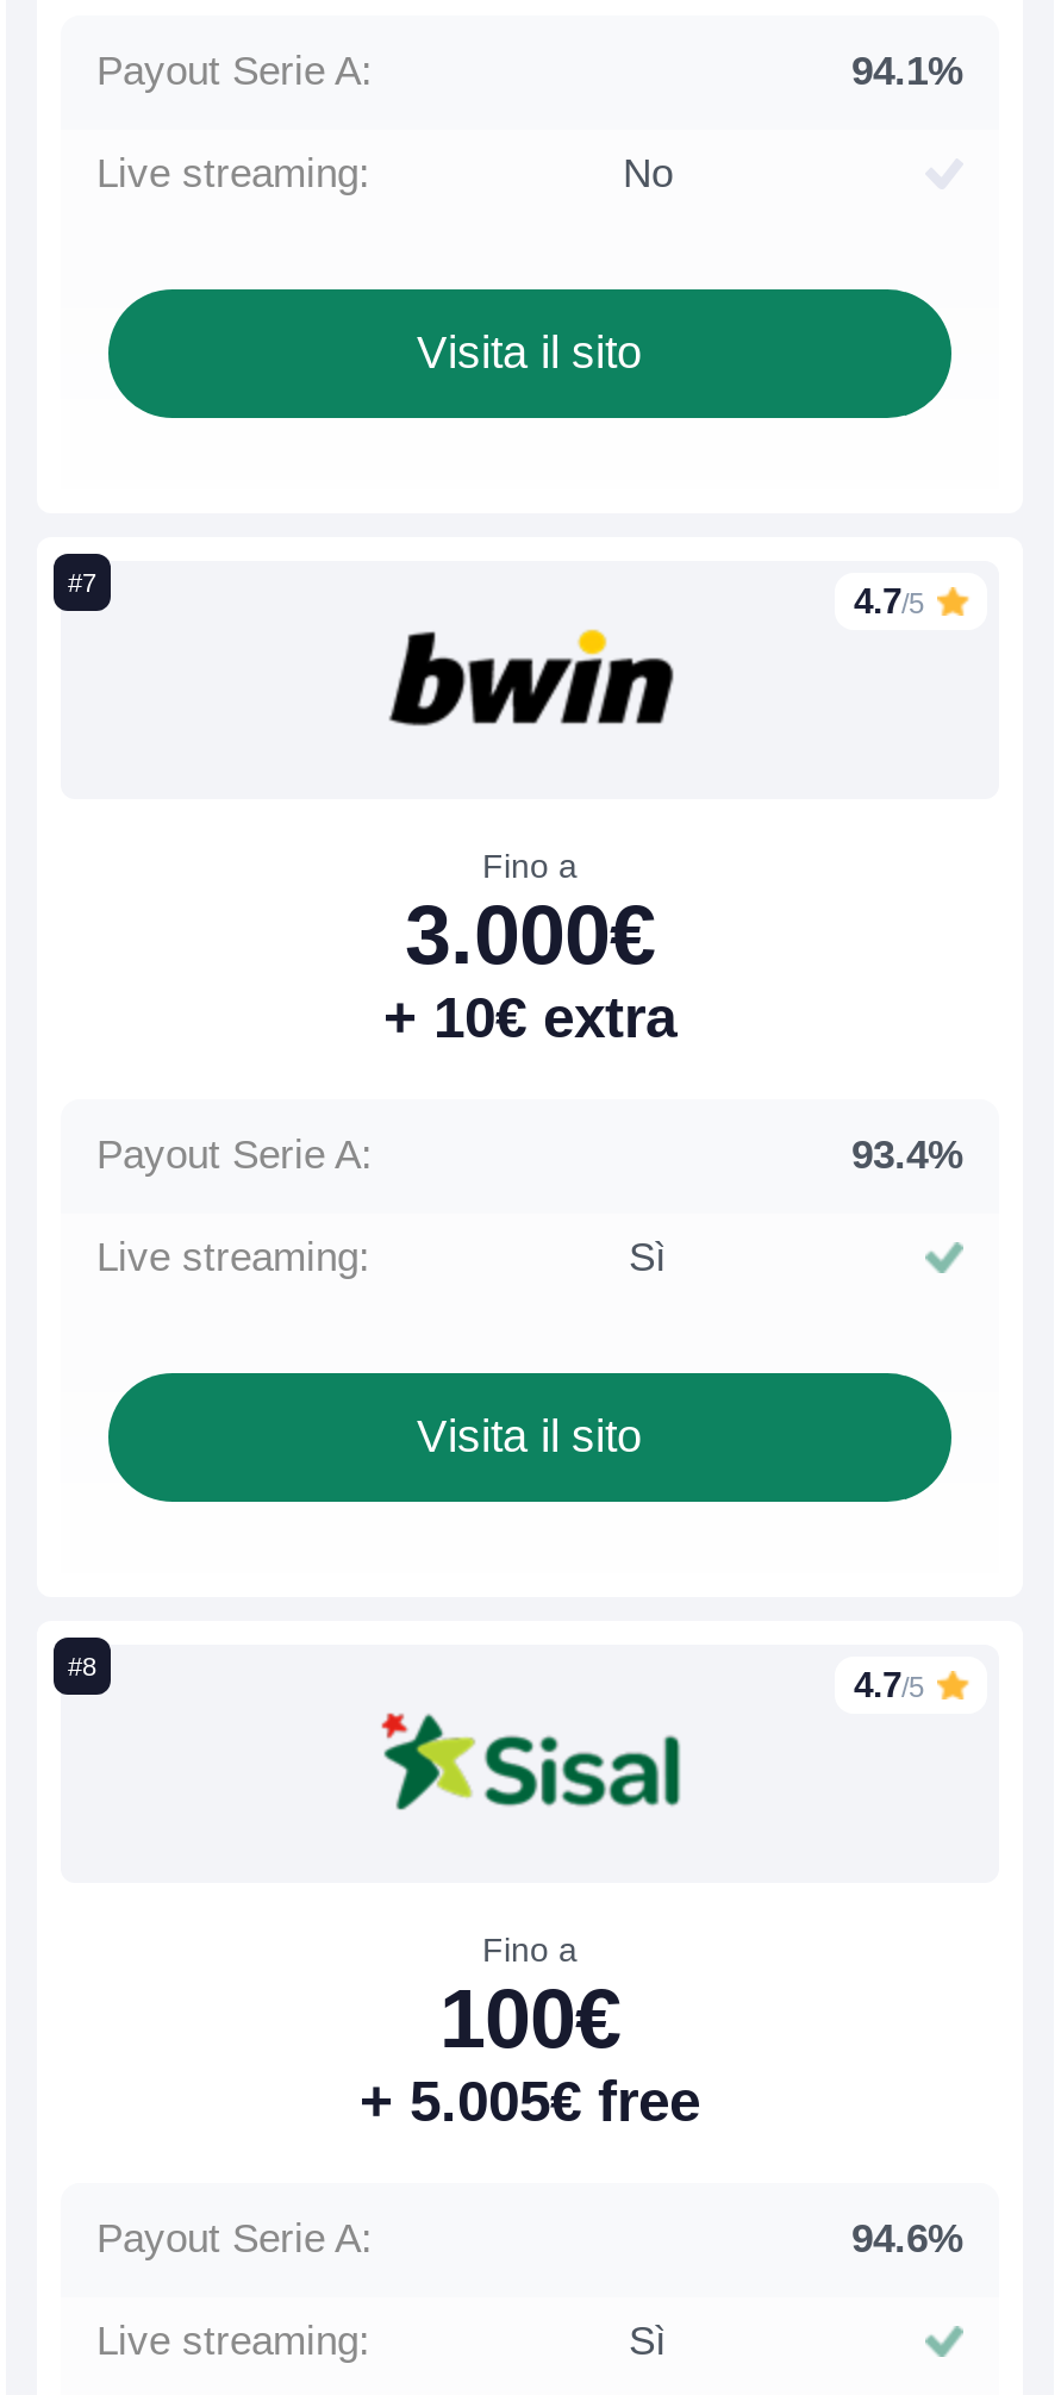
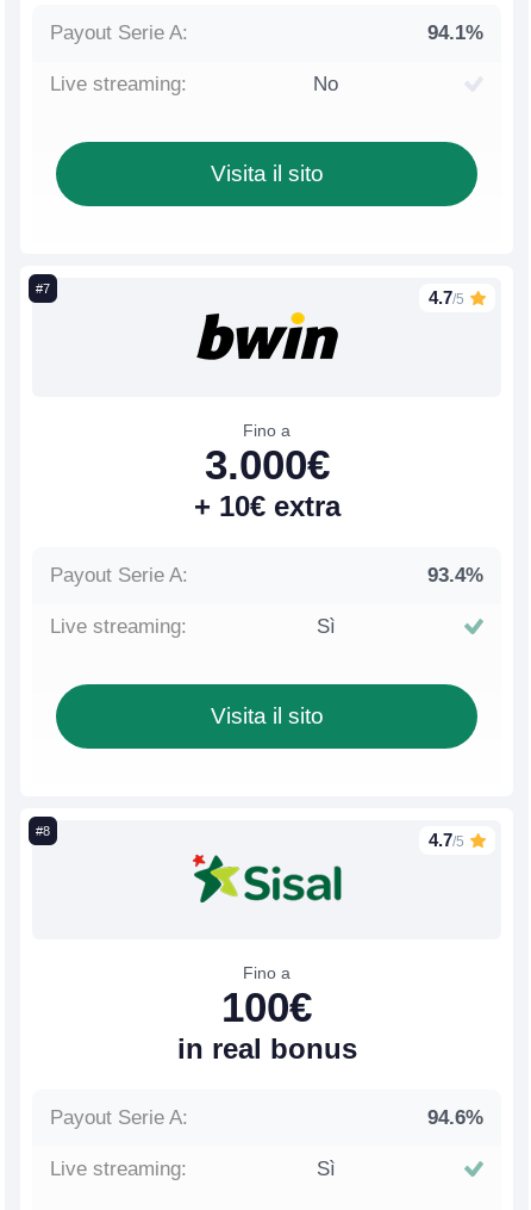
[360,2069,700,2133] + 5.005€ free -> [177,1032,357,1065] in real bonus

